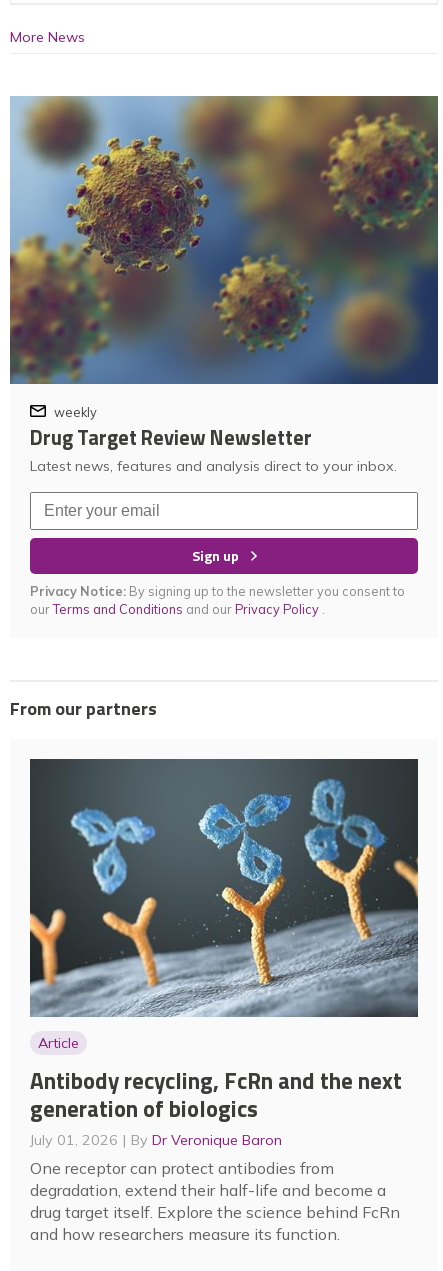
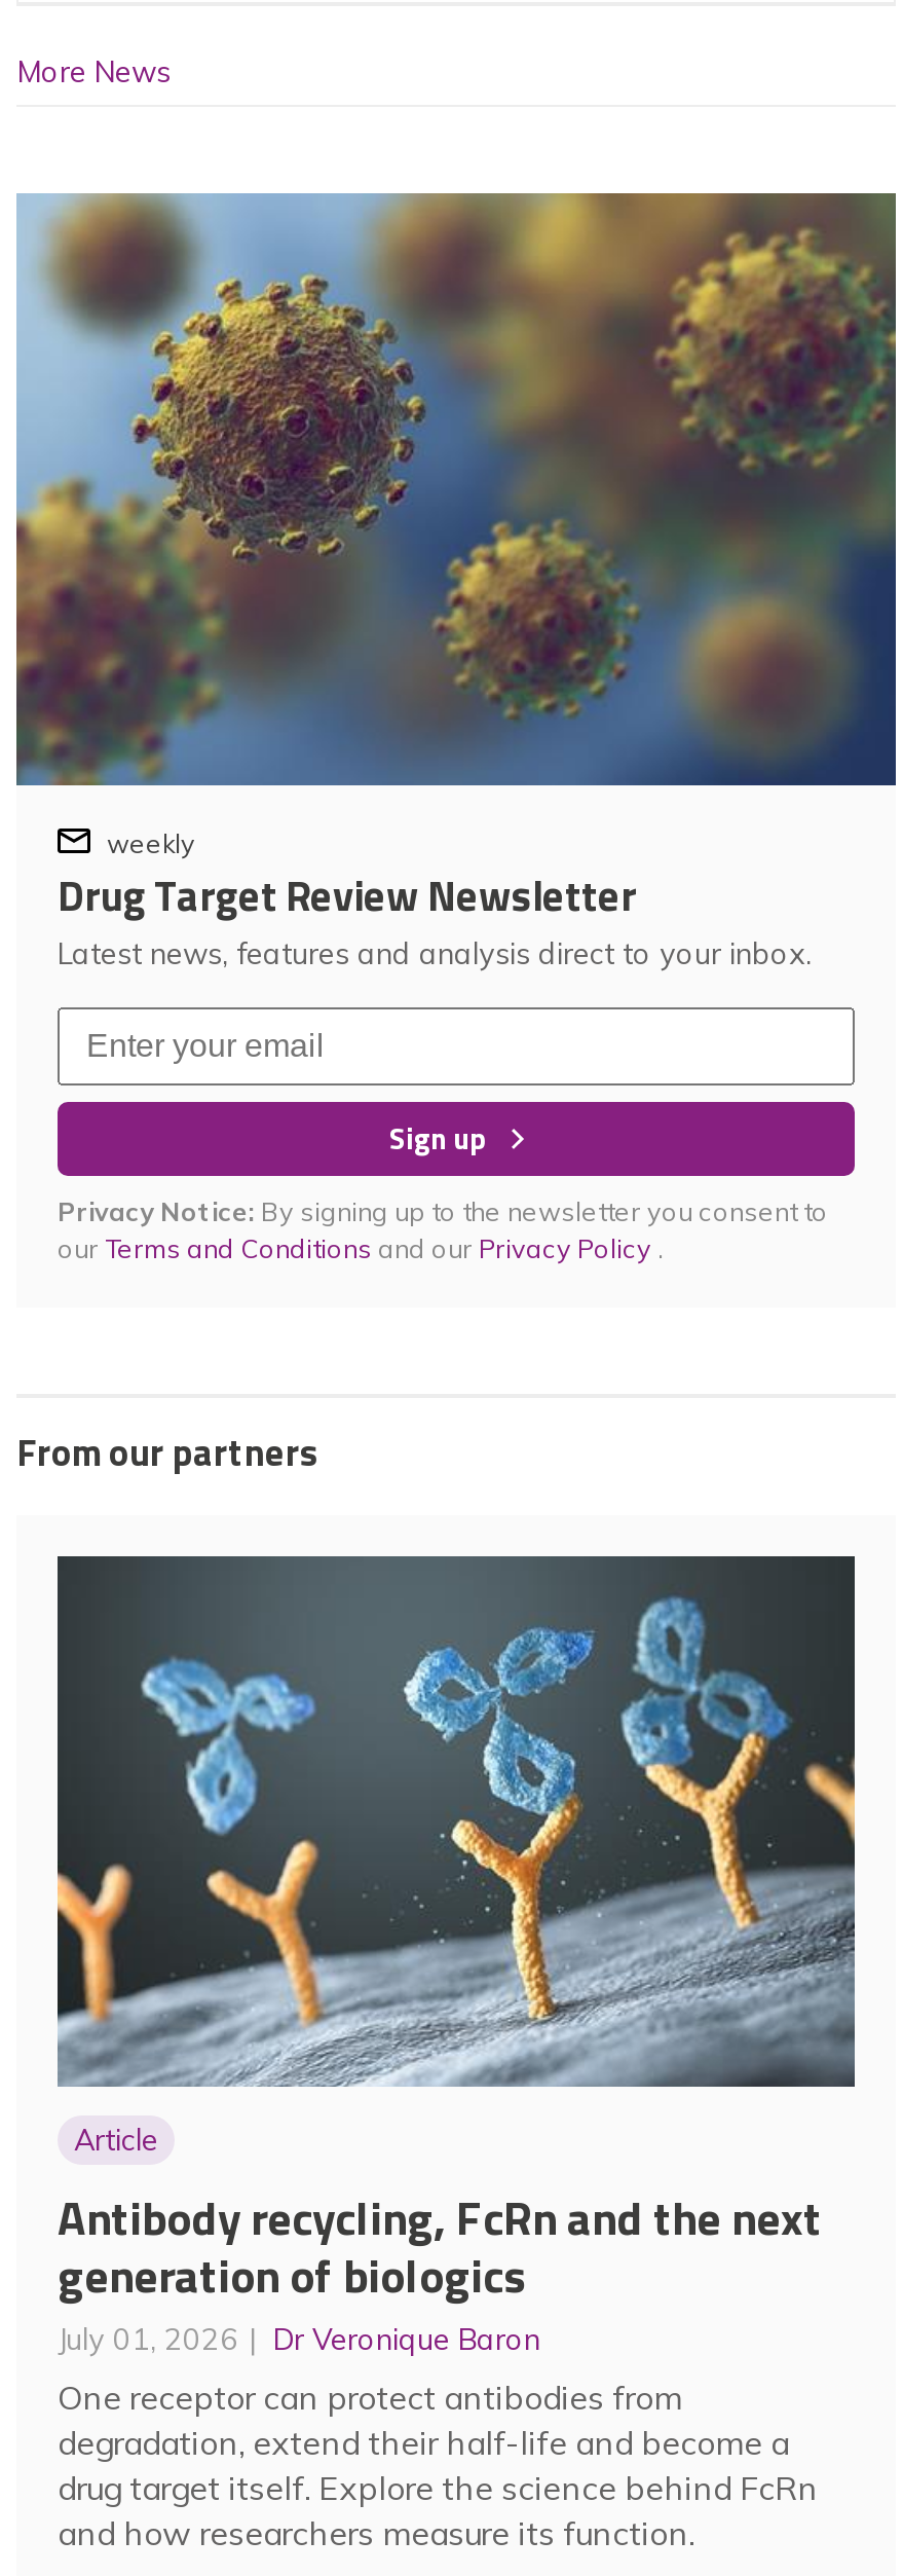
[131,1131,282,1149] By Dr Veronique Baron -> [273,2320,540,2357] Dr Veronique Baron

